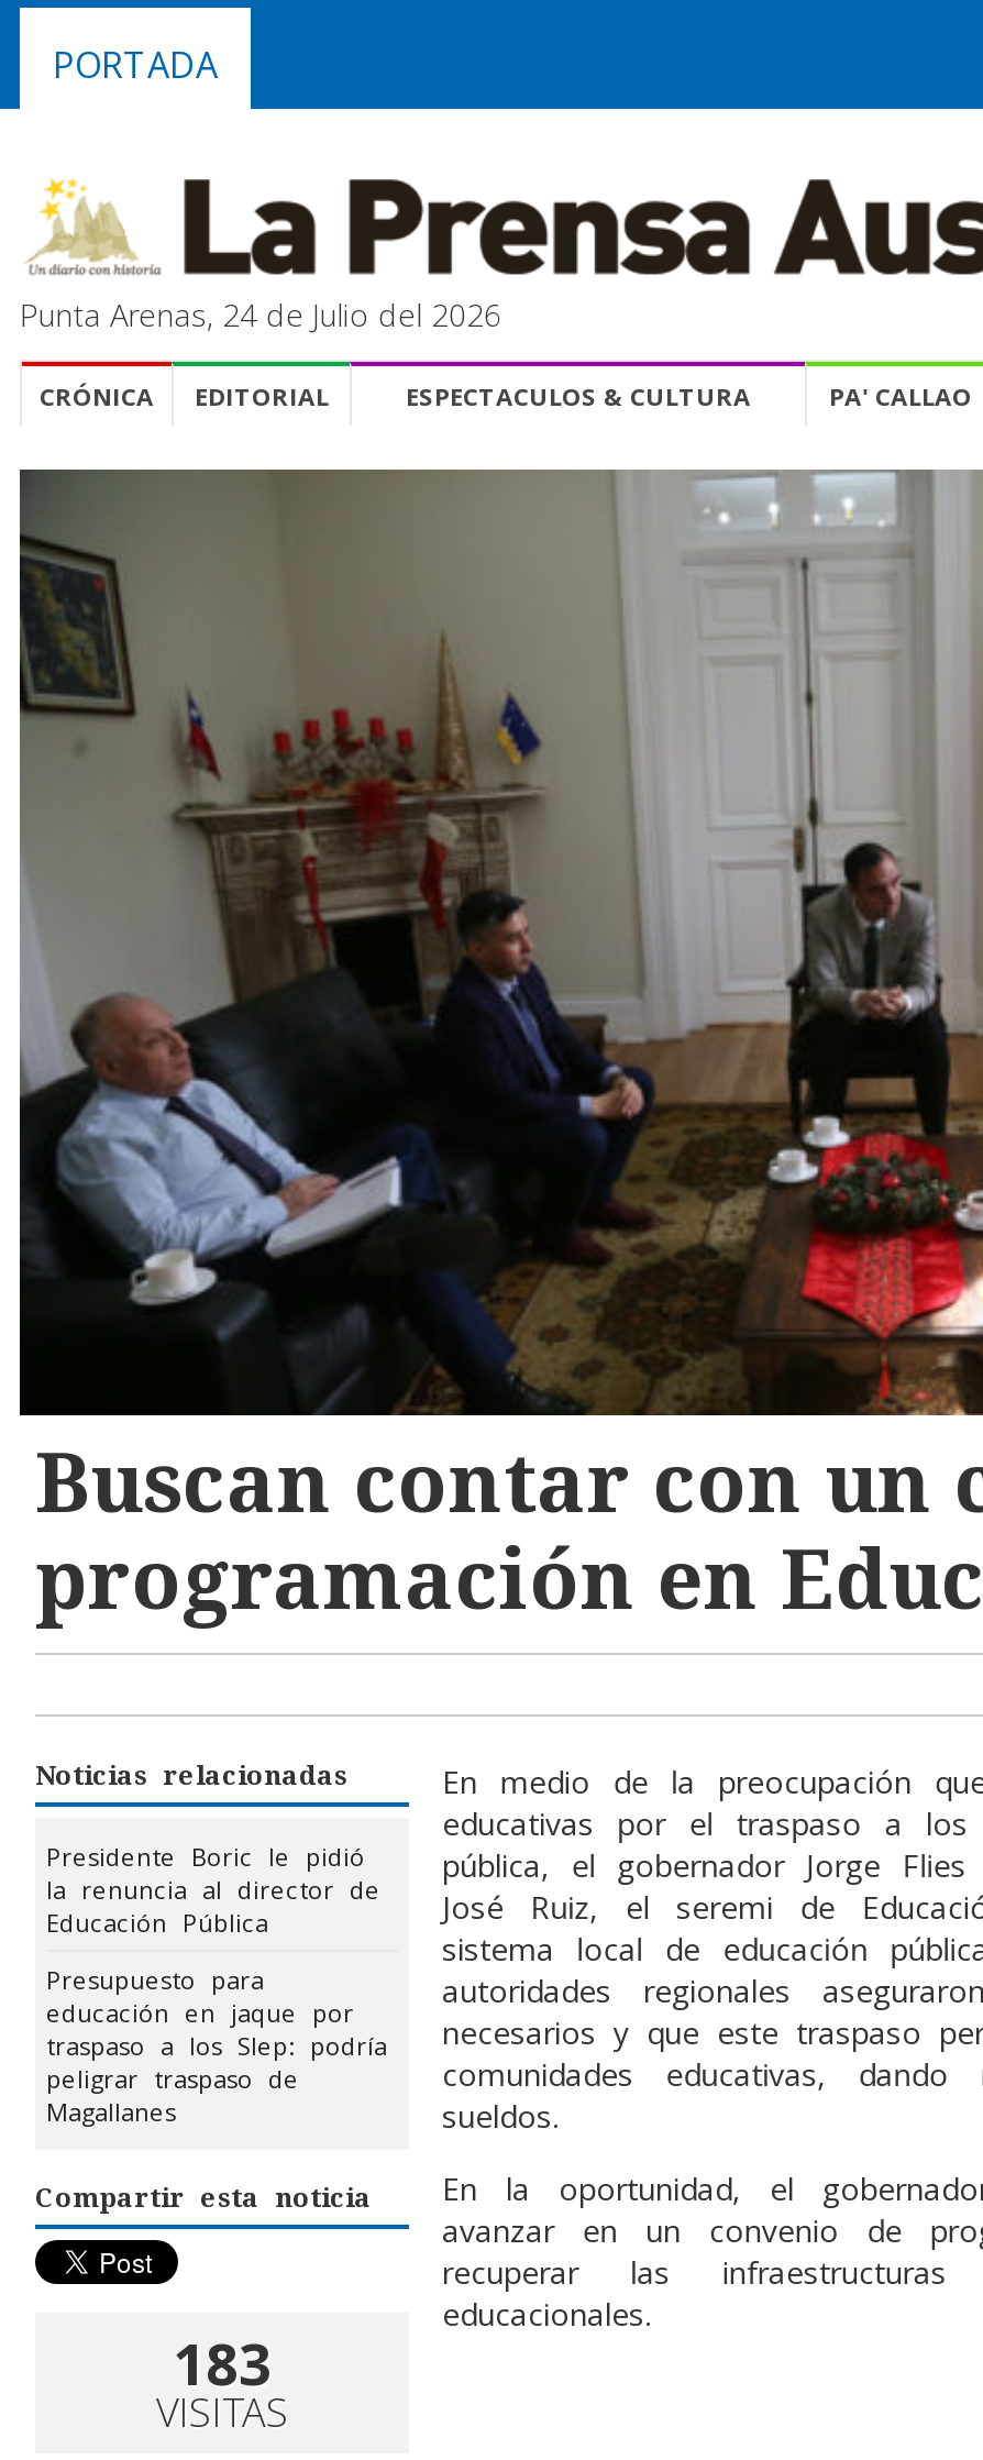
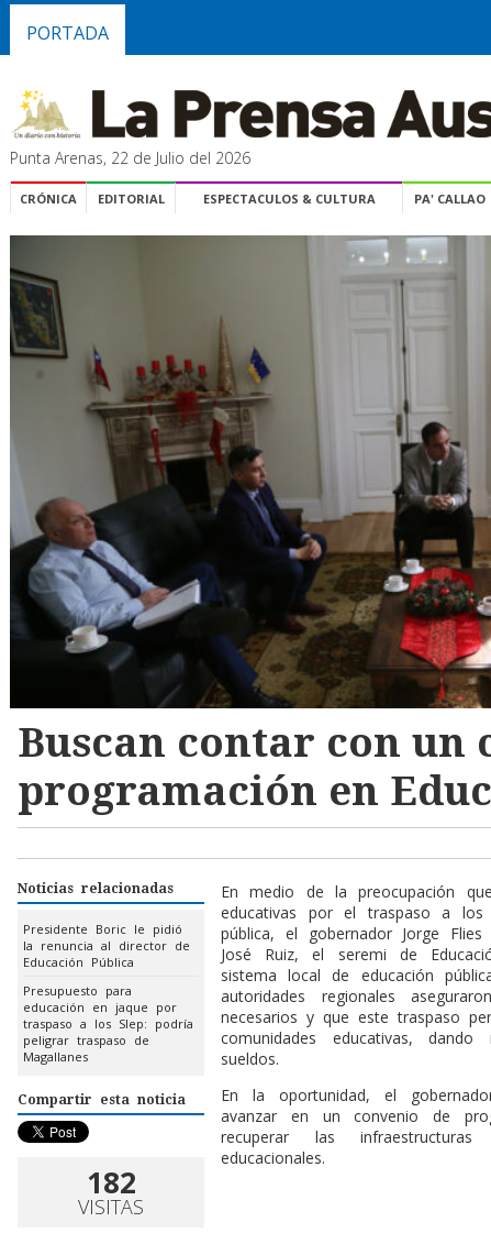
[20,294,501,335] Punta Arenas, 24 de Julio del 2026 -> [10,147,250,168] Punta Arenas, 22 de Julio del 2026
[173,2324,272,2403] 183 -> [86,1163,136,1202] 182

